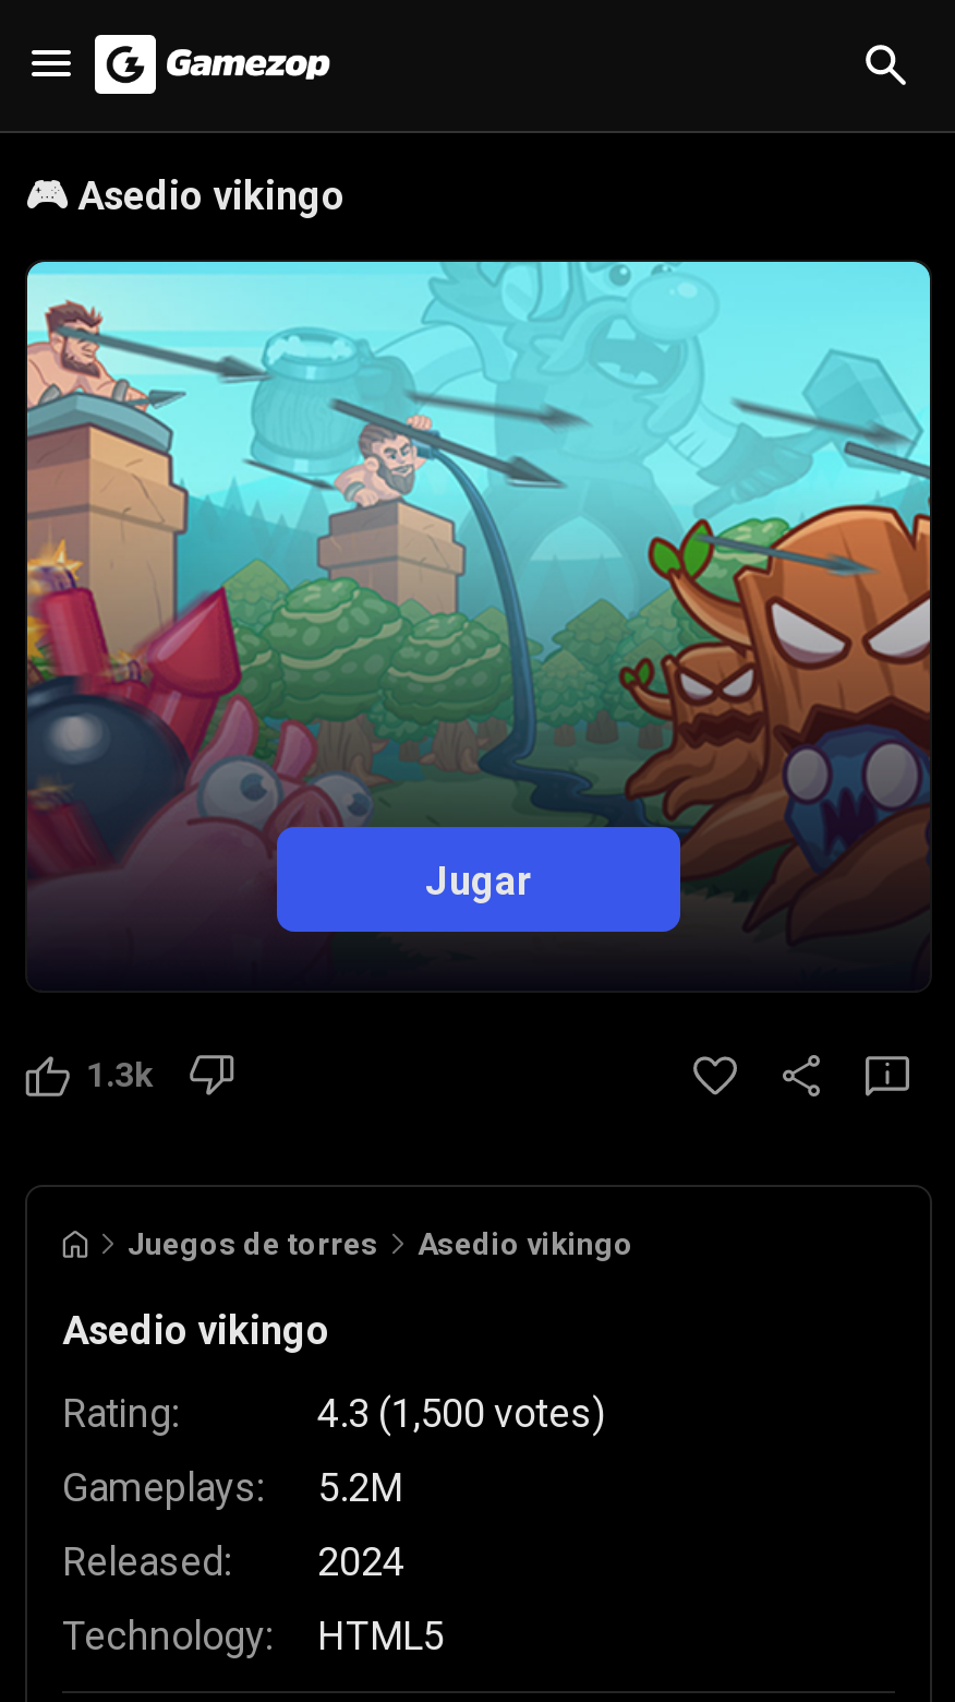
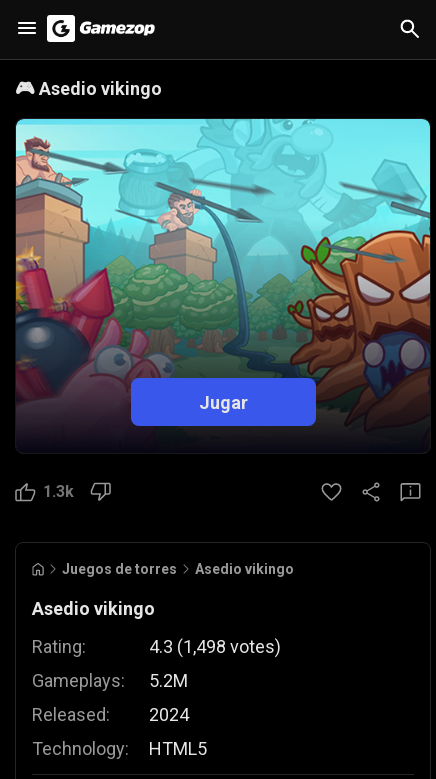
[317,1390,605,1436] 4.3 (1,500 votes) -> [149,636,281,657] 4.3 (1,498 votes)

